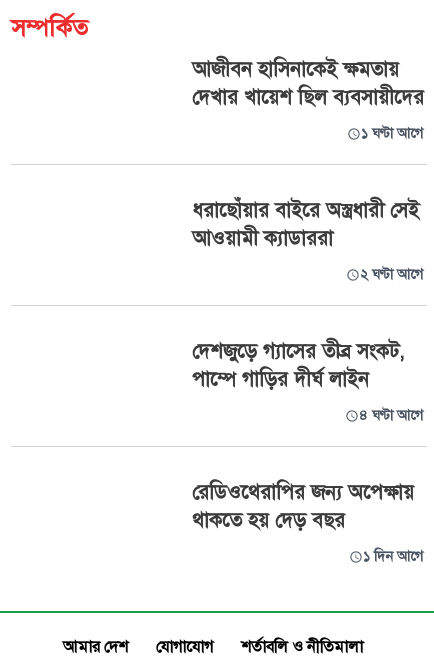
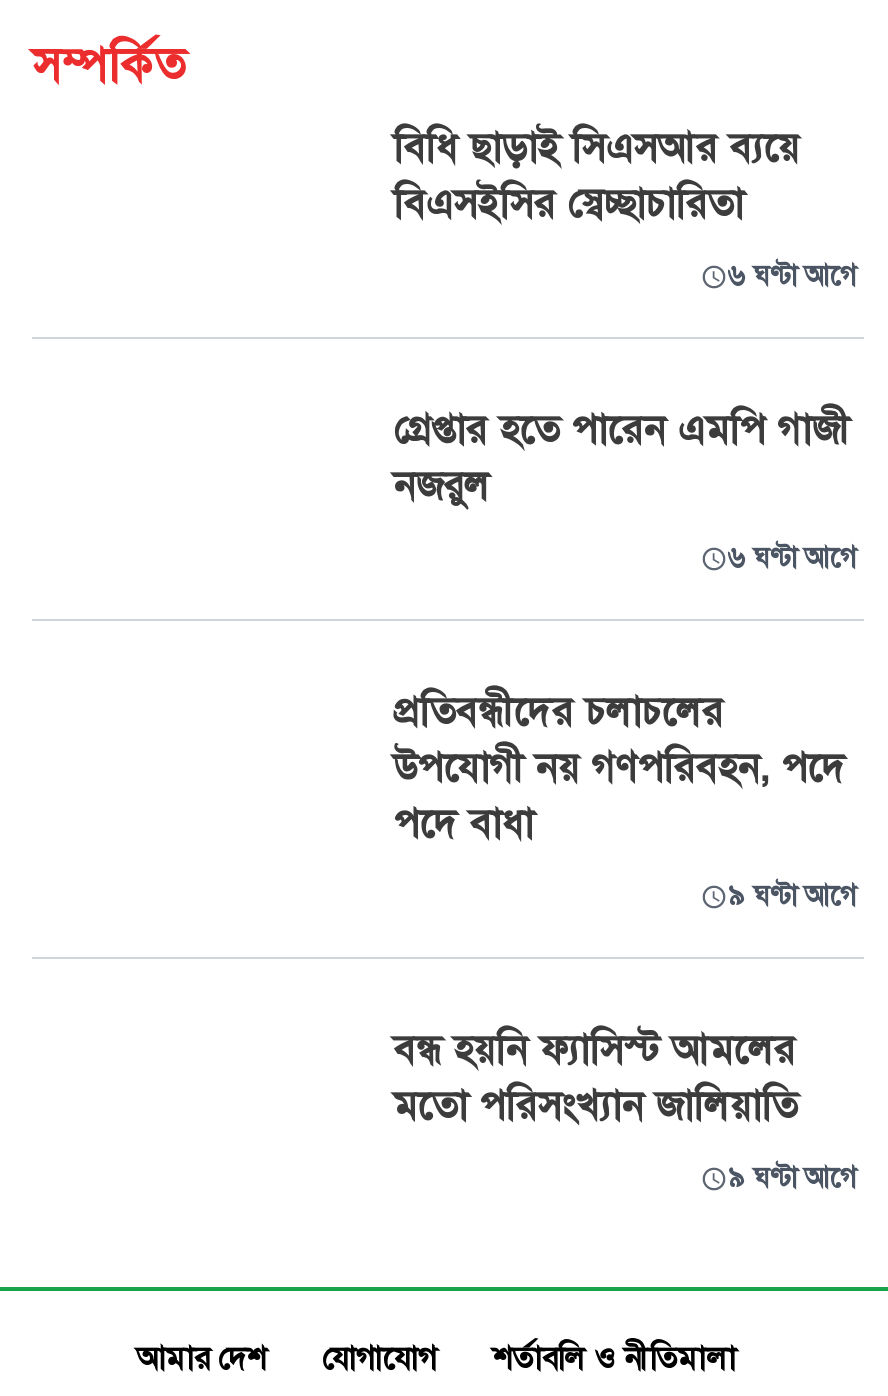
[192,57,424,110] আজীবন হাসিনাকেই ক্ষমতায় | দেখার খায়েশ ছিল ব্যবসায়ীদের -> [394,123,800,229] বিধি ছাড়াই সিএসআর ব্যয়ে | বিএসইসির স্বেচ্ছাচারিতা
[361,125,423,142] ১ ঘণ্টা আগে -> [728,259,856,293] ৬ ঘণ্টা আগে
[192,198,419,251] ধরাছোঁয়ার বাইরে অস্ত্রধারী সেই | আওয়ামী ক্যাডাররা -> [394,405,850,511] গ্রেপ্তার হতে পারেন এমপি গাজী | নজরুল
[360,266,423,283] ২ ঘণ্টা আগে -> [728,541,856,575] ৬ ঘণ্টা আগে
[192,339,404,392] দেশজুড়ে গ্যাসের তীব্র সংকট, | পাম্পে গাড়ির দীর্ঘ লাইন -> [394,687,846,849] প্রতিবন্ধীদের চলাচলের | উপযোগী নয় গণপরিবহন, পদে | পদে বাধা
[359,407,423,424] ৪ ঘণ্টা আগে -> [728,879,856,913] ৯ ঘণ্টা আগে
[192,480,414,533] রেডিওথেরাপির জন্য অপেক্ষায় | থাকতে হয় দেড় বছর -> [394,1025,798,1131] বন্ধ হয়নি ফ্যাসিস্ট আমলের | মতো পরিসংখ্যান জালিয়াতি
[363,548,423,565] ১ দিন আগে -> [728,1161,856,1195] ৯ ঘণ্টা আগে

